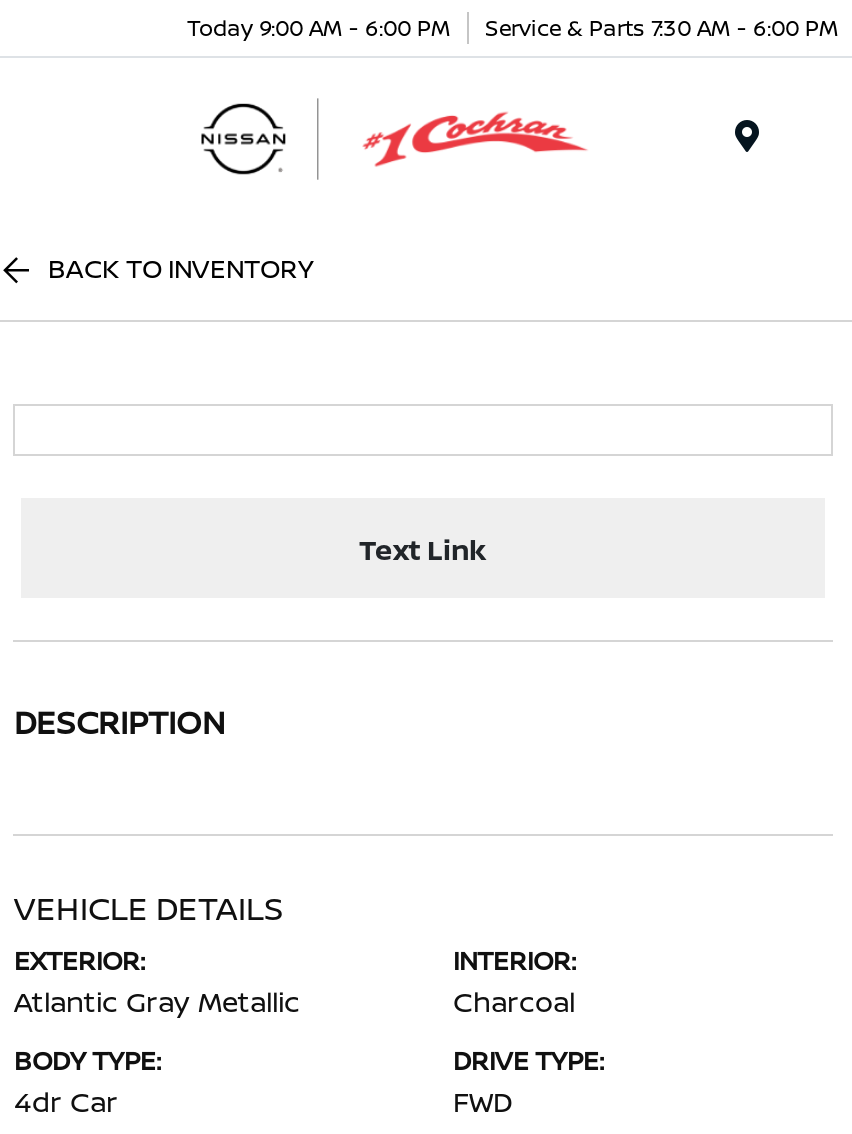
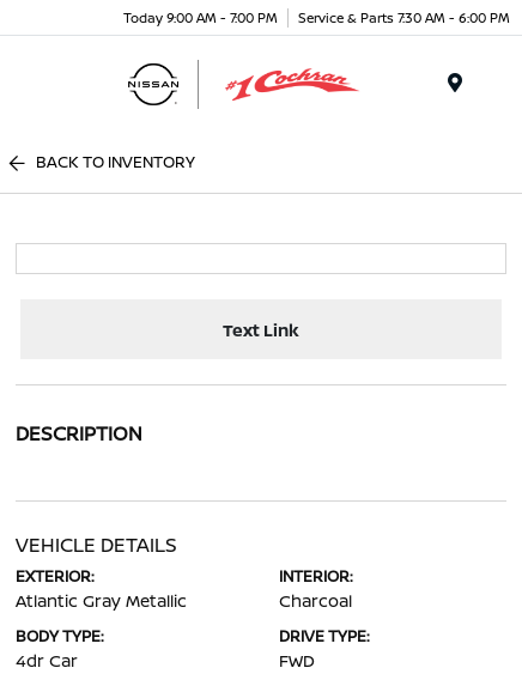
[187,11,839,41] Today 9:00 AM - 6:00 PM Service & Parts 7:30 AM - 6:00 PM -> [123,8,510,26] Today 9:00 AM - 7:00 PM Service & Parts 7:30 AM - 6:00 PM

